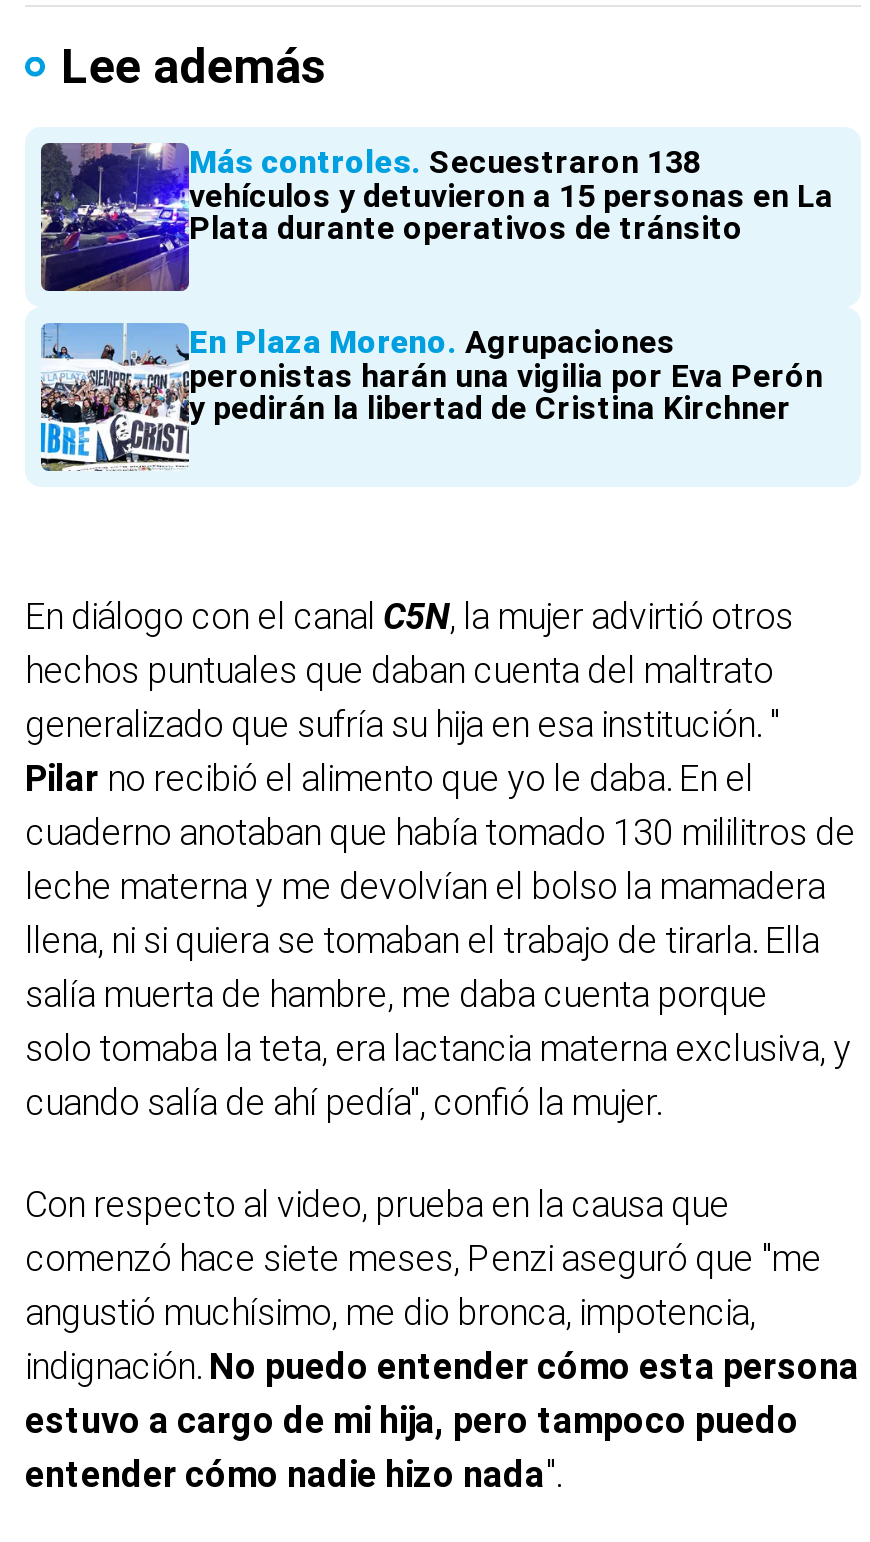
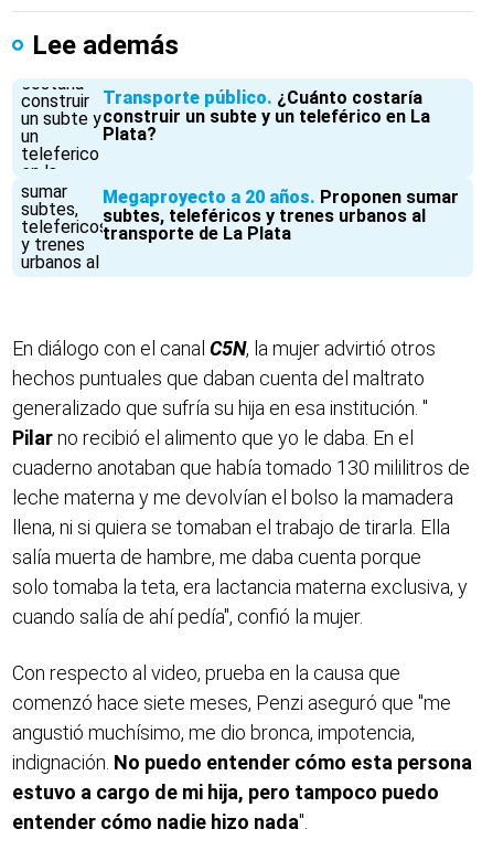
[39,143,833,293] [image] | Más controles Secuestraron 138 | vehículos y detuvieron a 15 personas en La | Plata durante operativos de tránsito -> [21,86,430,170] [image] | Transporte público ¿Cuánto costaría | construir un subte y un teleférico en La | Plata?
[39,321,823,471] [image] | En Plaza Moreno Agrupaciones | peronistas harán una vigilia por Eva Perón | y pedirán la libertad de Cristina Kirchner -> [21,187,459,269] [image] | Megaproyecto a 20 años Proponen sumar | subtes, teleféricos y trenes urbanos al | transporte de La Plata

